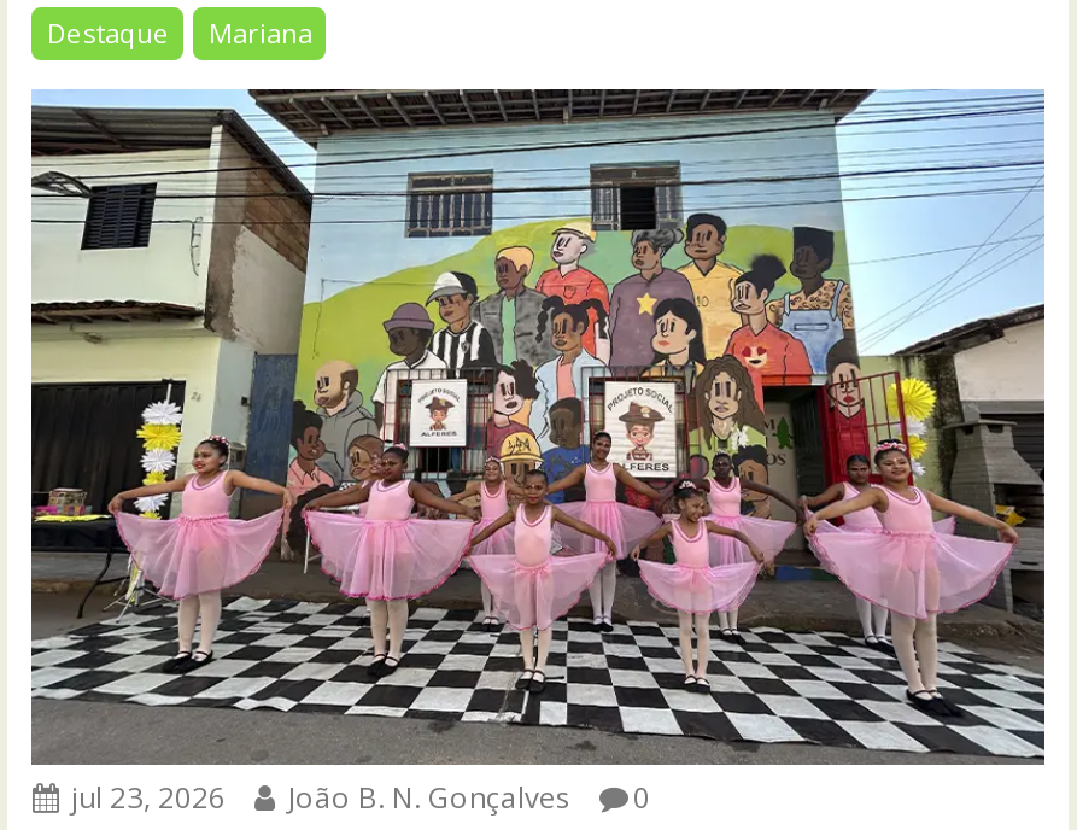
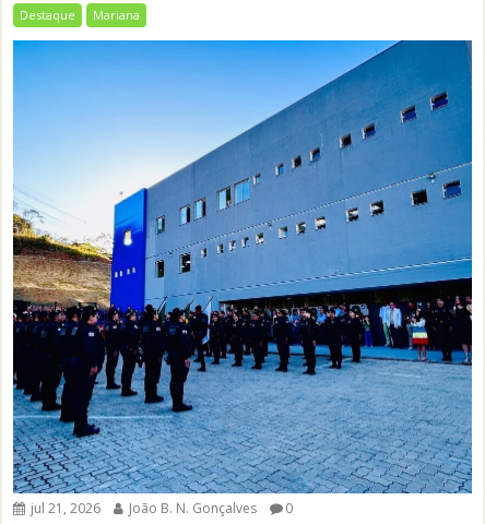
[29,86,1047,817] [image] | jul 23, 2026 João B. N. Gonçalves 0 -> [12,39,473,518] [image] | jul 21, 2026 João B. N. Gonçalves 0

